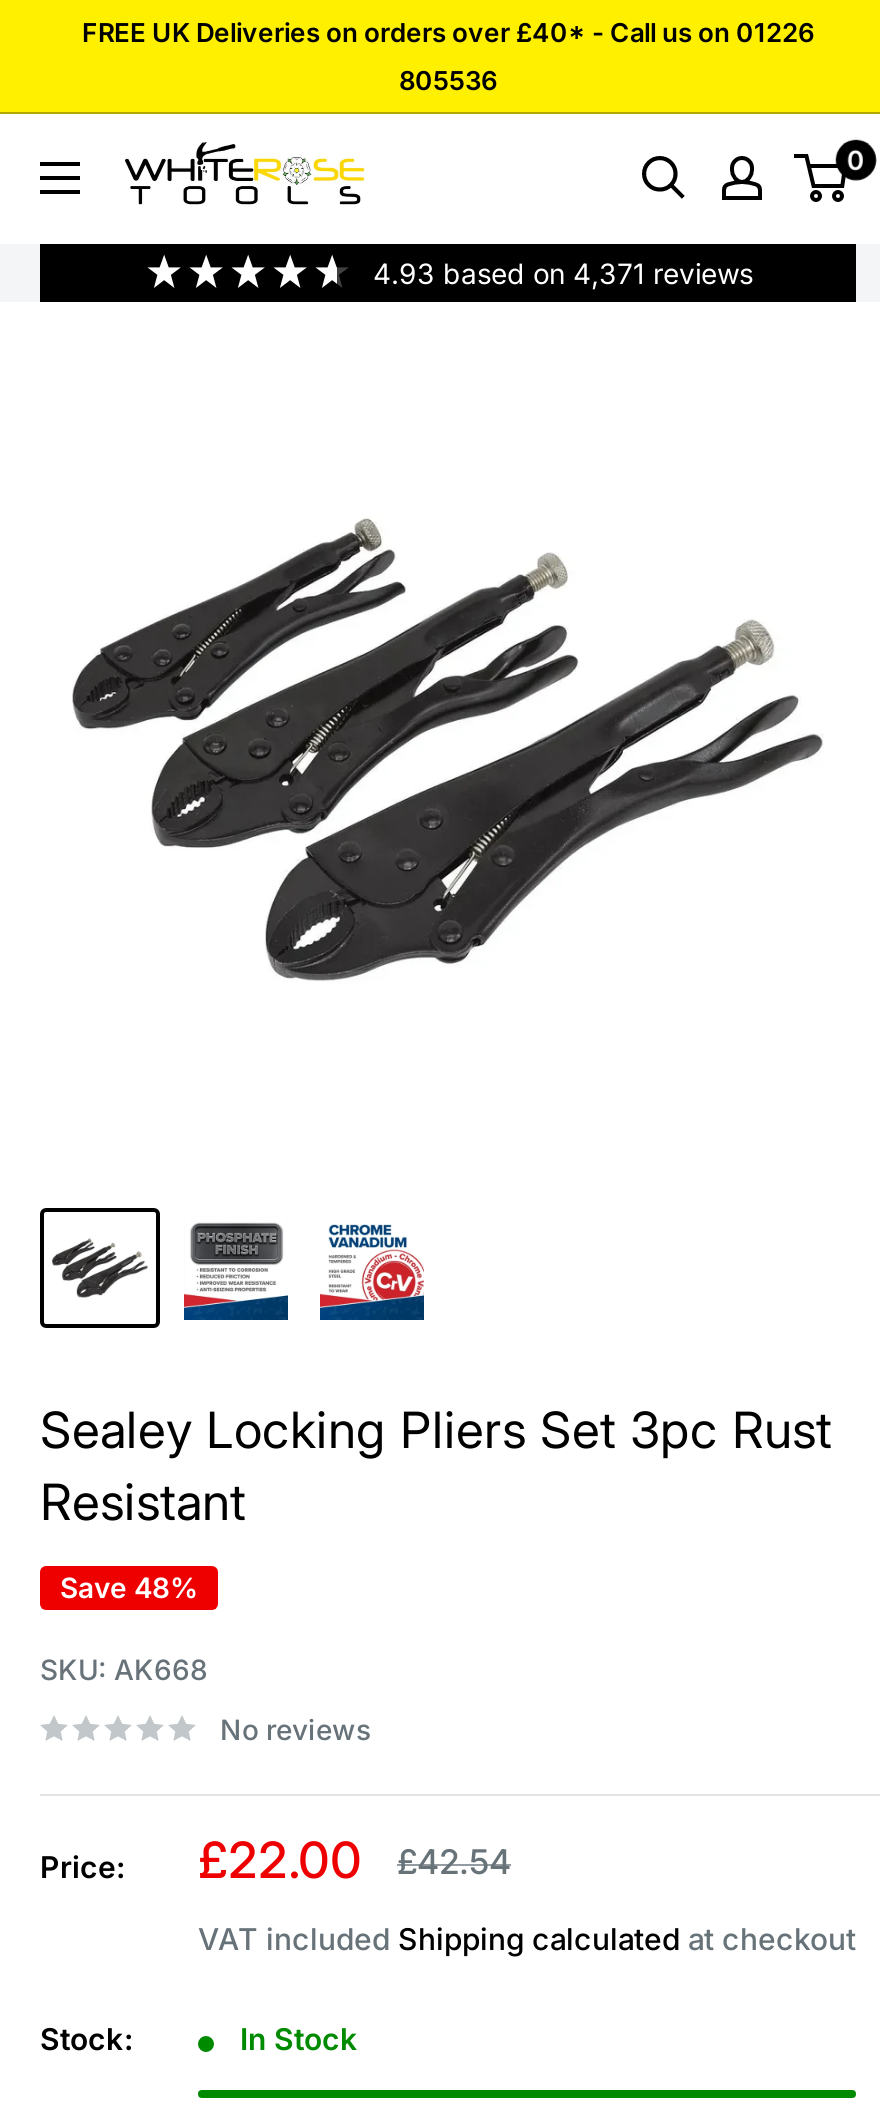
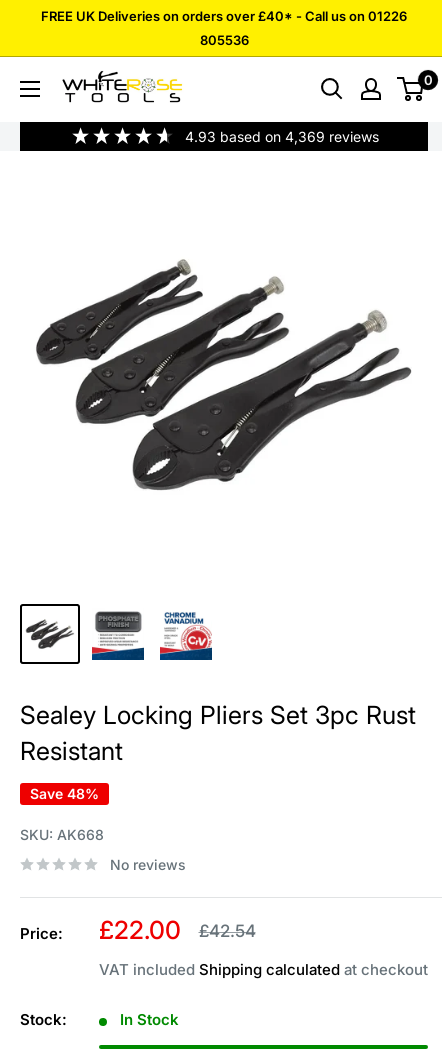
[373,256,753,290] 4.93 based on 4,371 reviews -> [184,128,378,145] 4.93 based on 4,369 reviews

